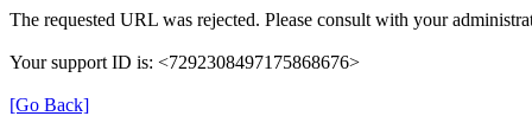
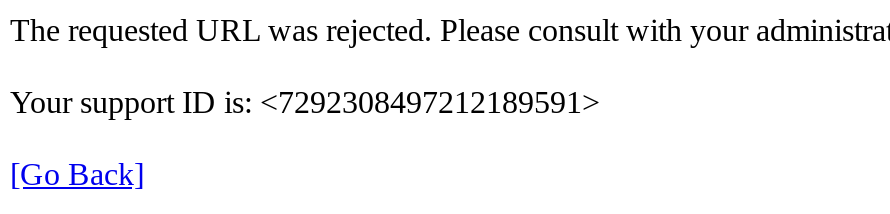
[9,52,360,72] Your support ID is: <7292308497175868676> -> [10,85,600,119] Your support ID is: <7292308497212189591>

